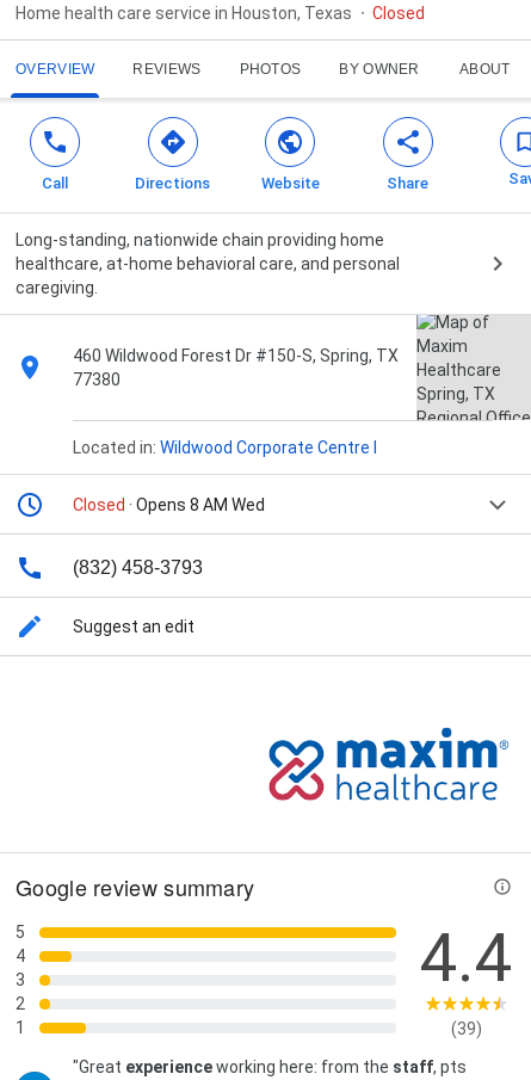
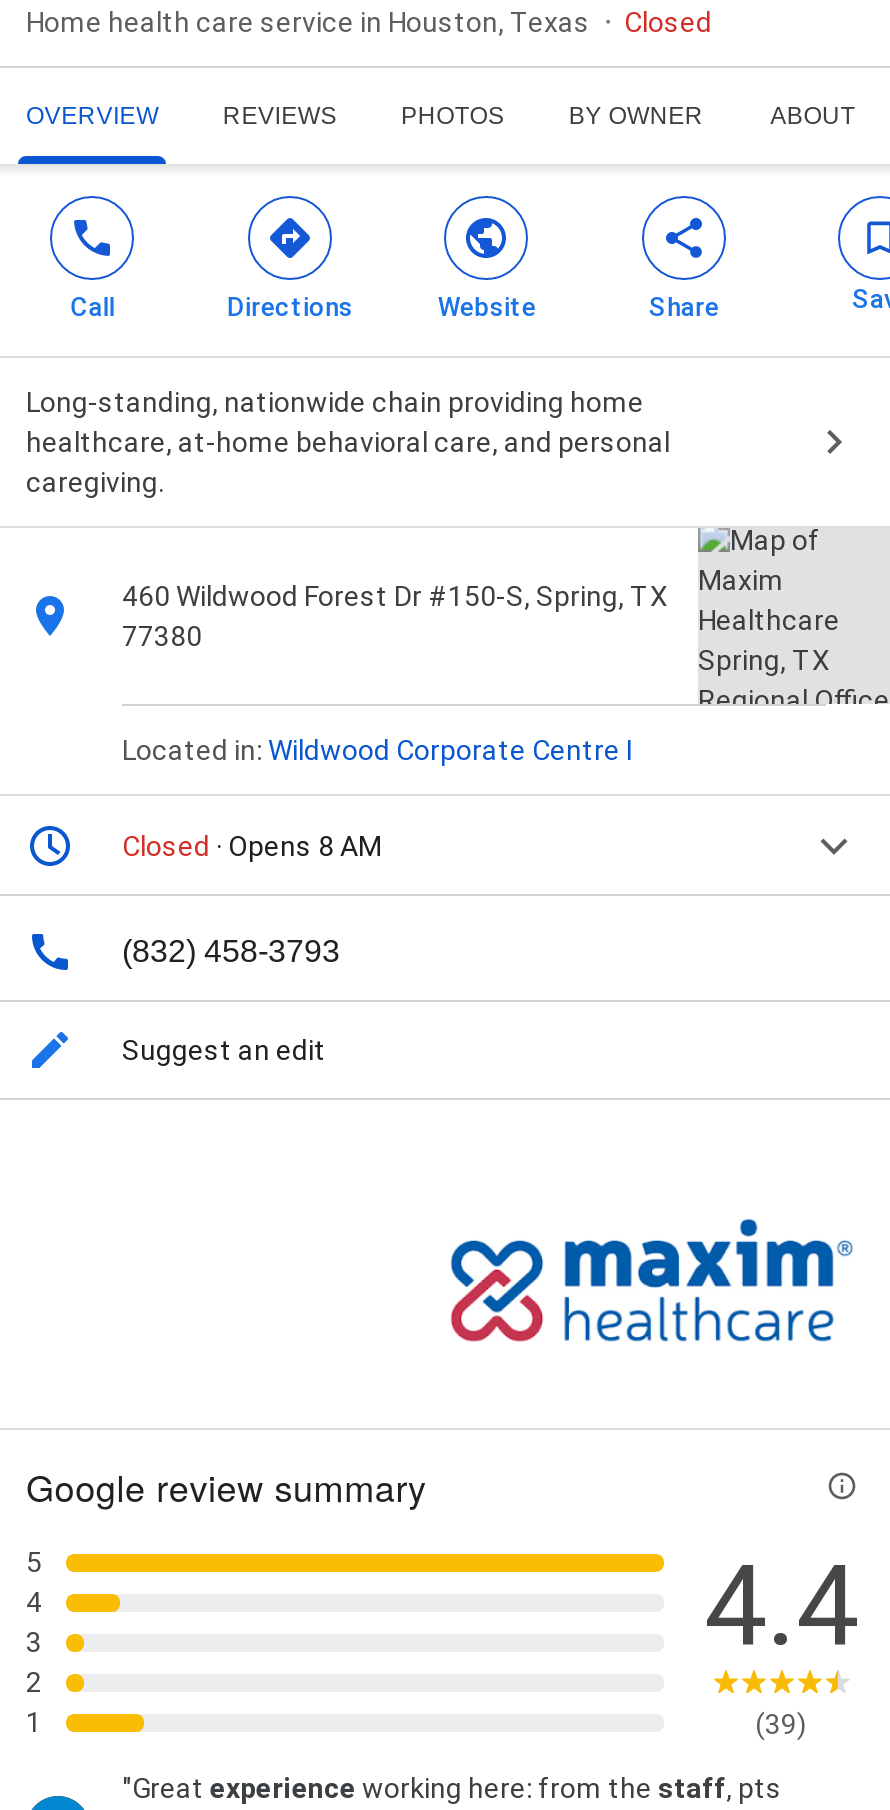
[73,495,265,515] Closed · Opens 8 AM Wed -> [122,830,382,862] Closed · Opens 8 AM

